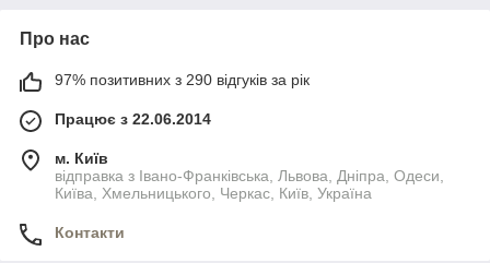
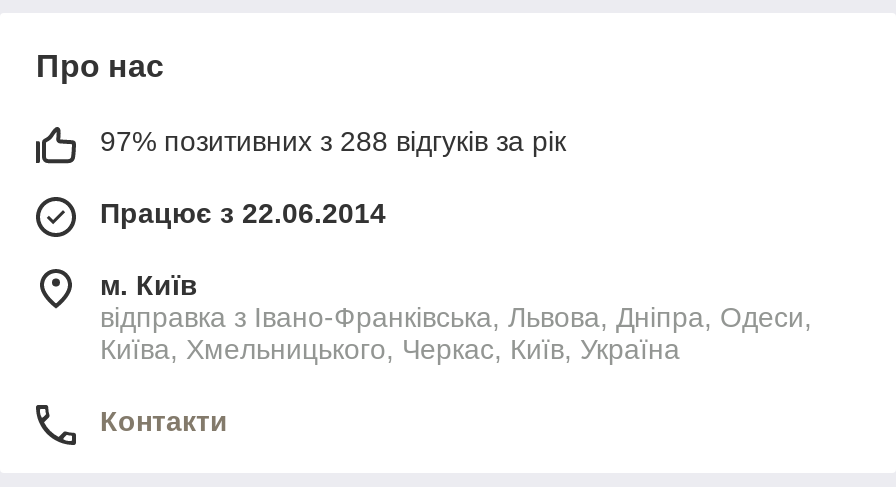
[55,71,310,89] 97% позитивних з 290 відгуків за рік -> [100,126,566,158] 97% позитивних з 288 відгуків за рік

